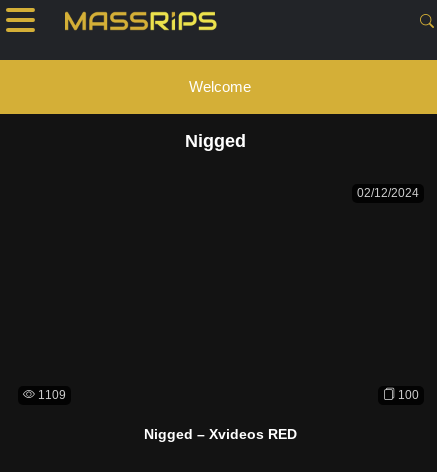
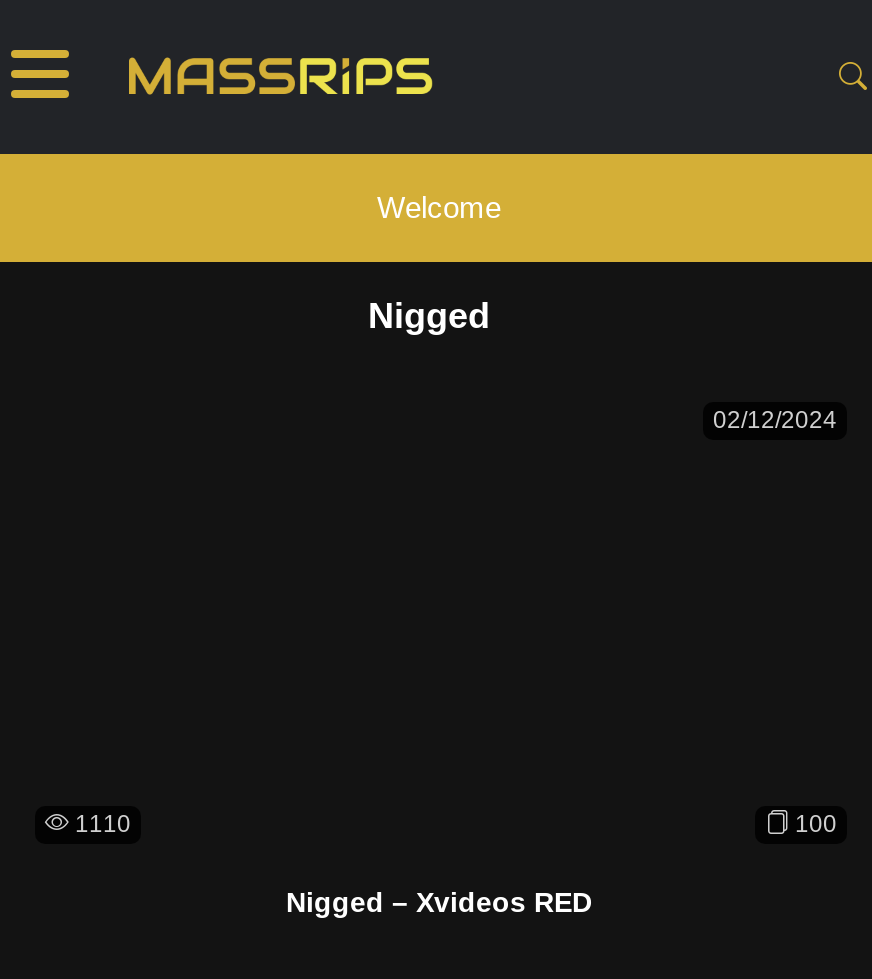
[35,387,66,401] 1109 -> [69,809,131,837] 1110

